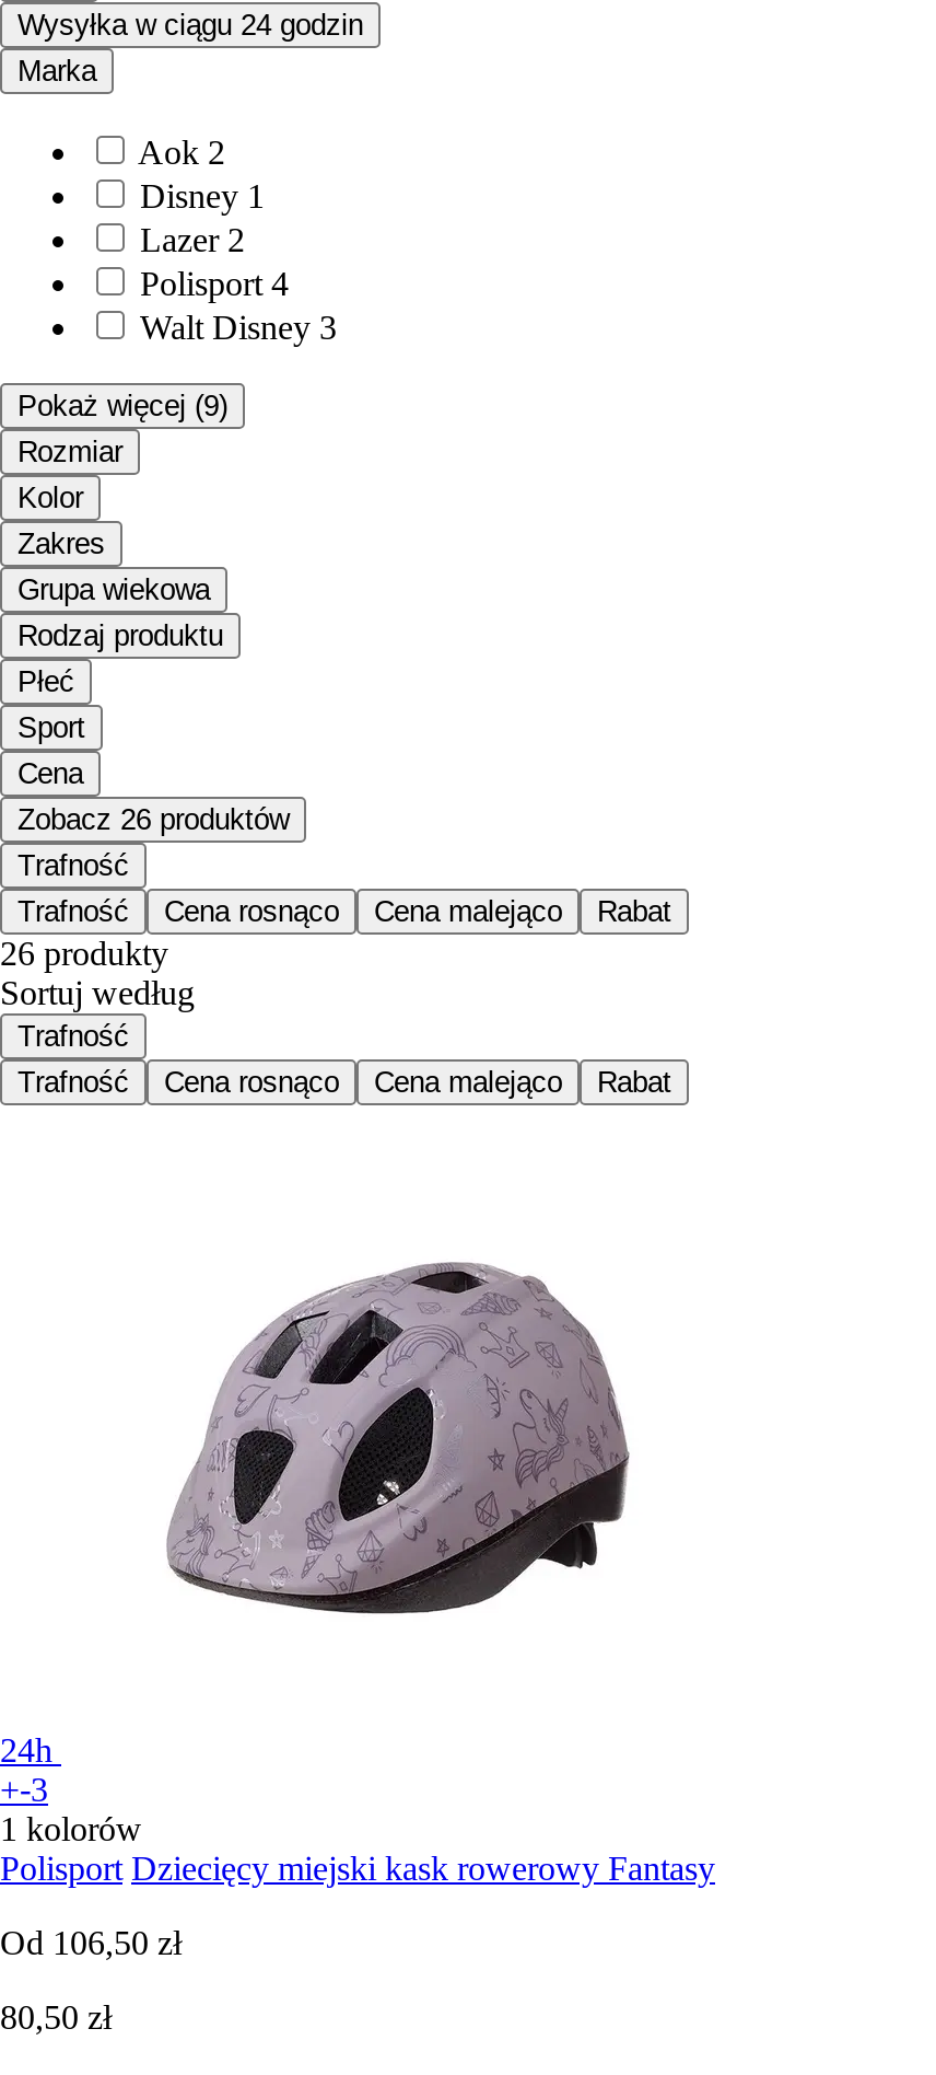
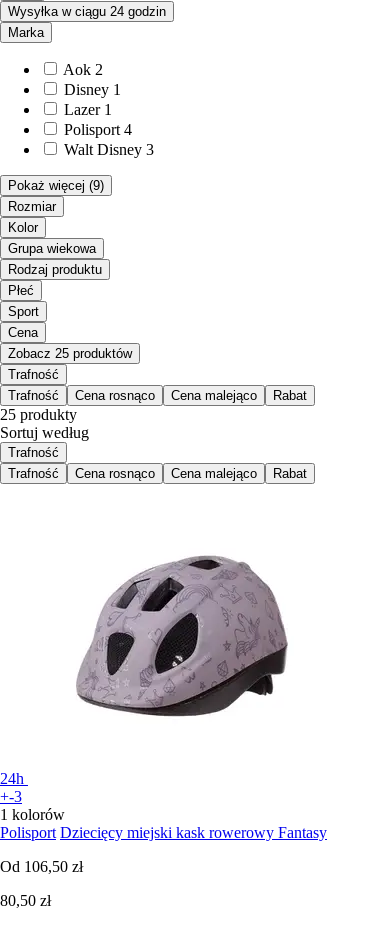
[140,222,245,259] Lazer 2 -> [64,101,112,118] Lazer 1
[17,528,105,561] Zakres -> none
[17,804,289,837] Zobacz 26 produktów -> [8,346,132,361] Zobacz 25 produktów
[0,935,168,972] 26 produkty -> [0,406,77,423] 25 produkty

